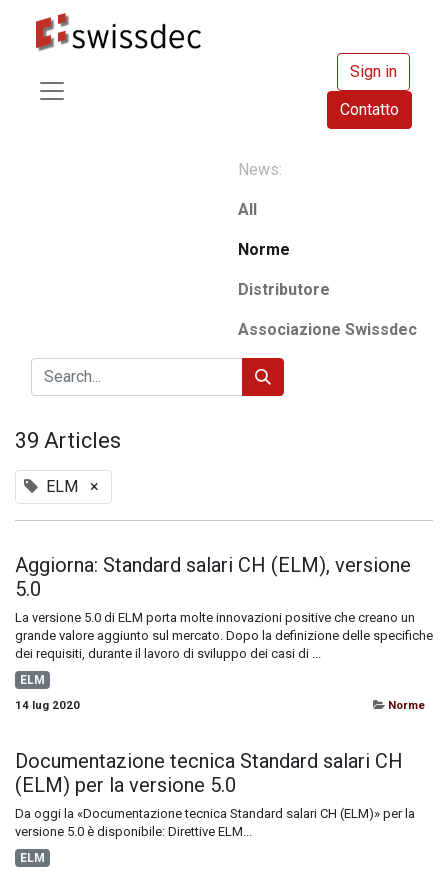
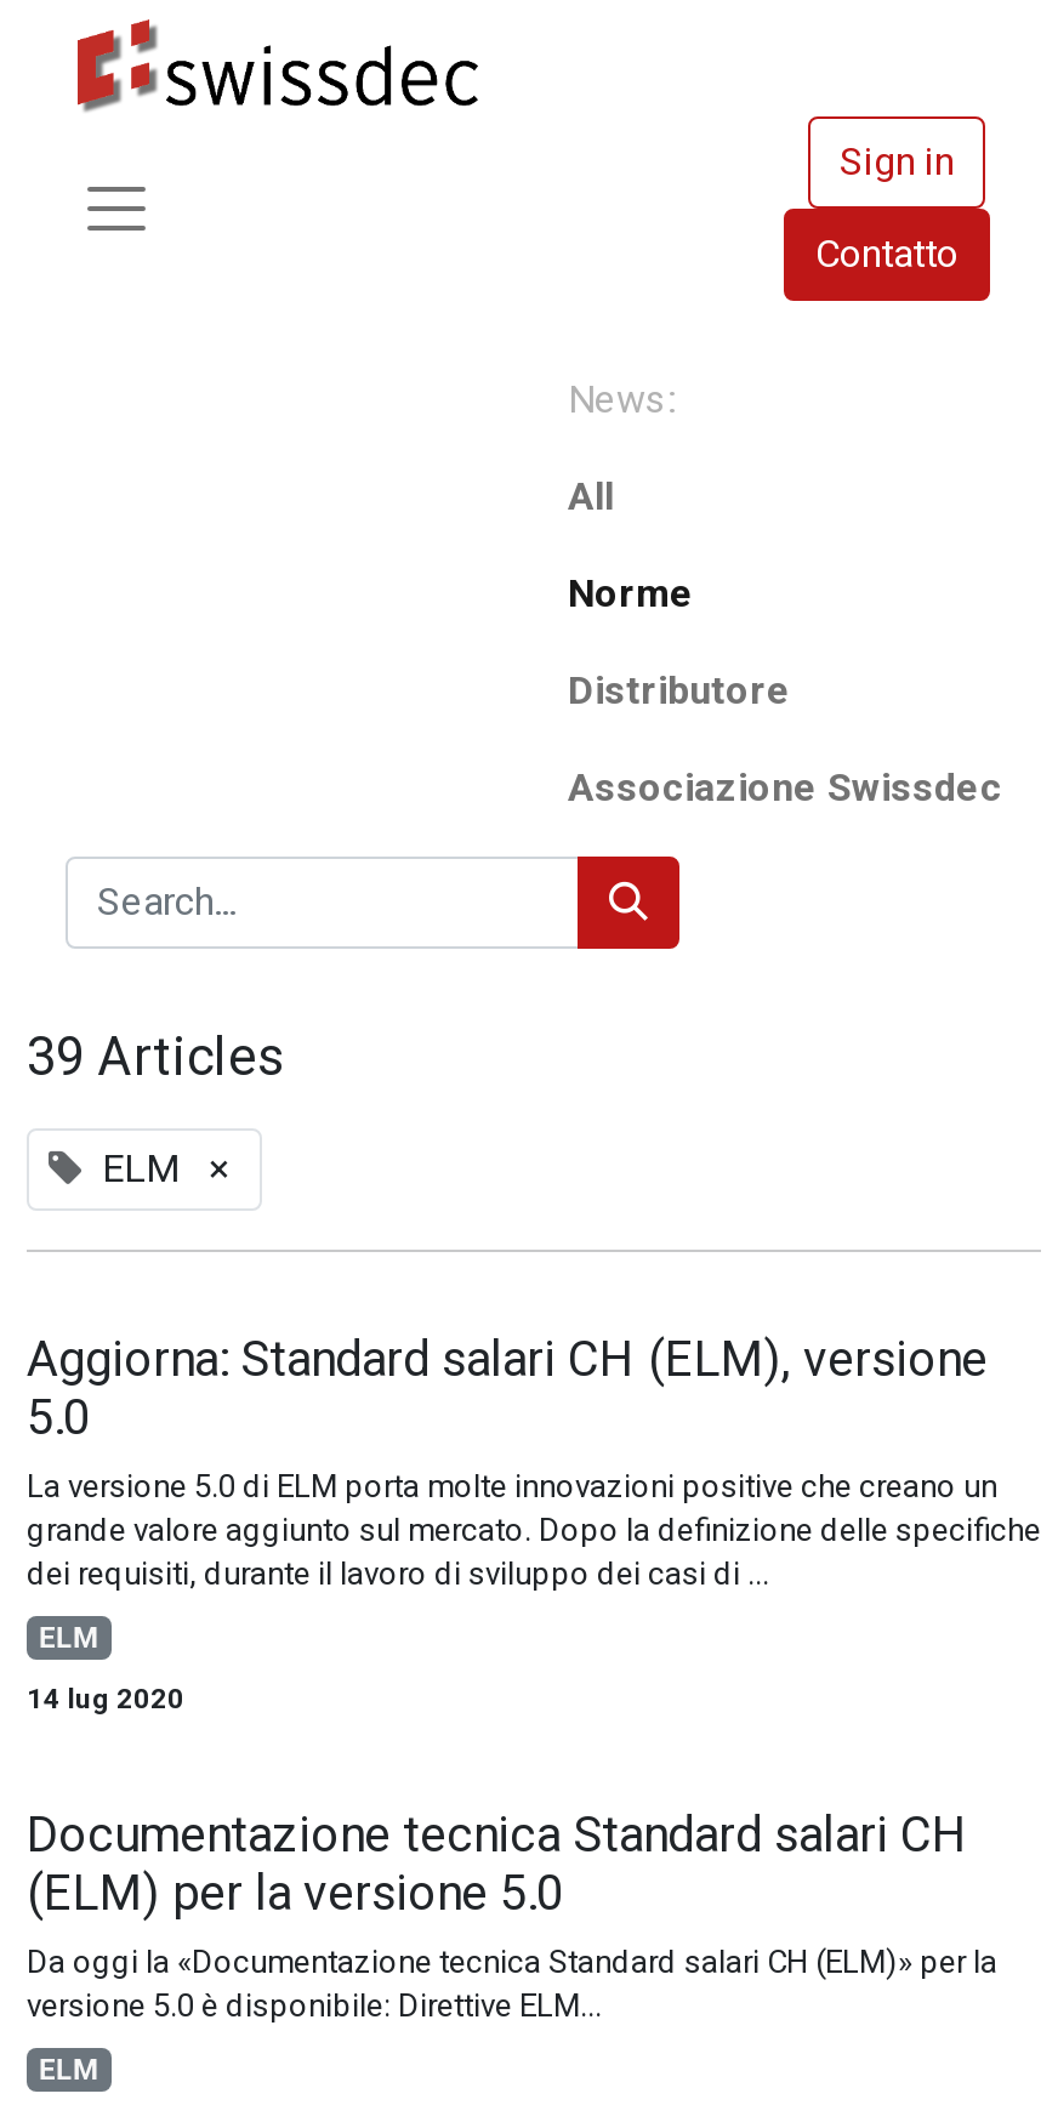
[388,698,425,712] Norme -> none

